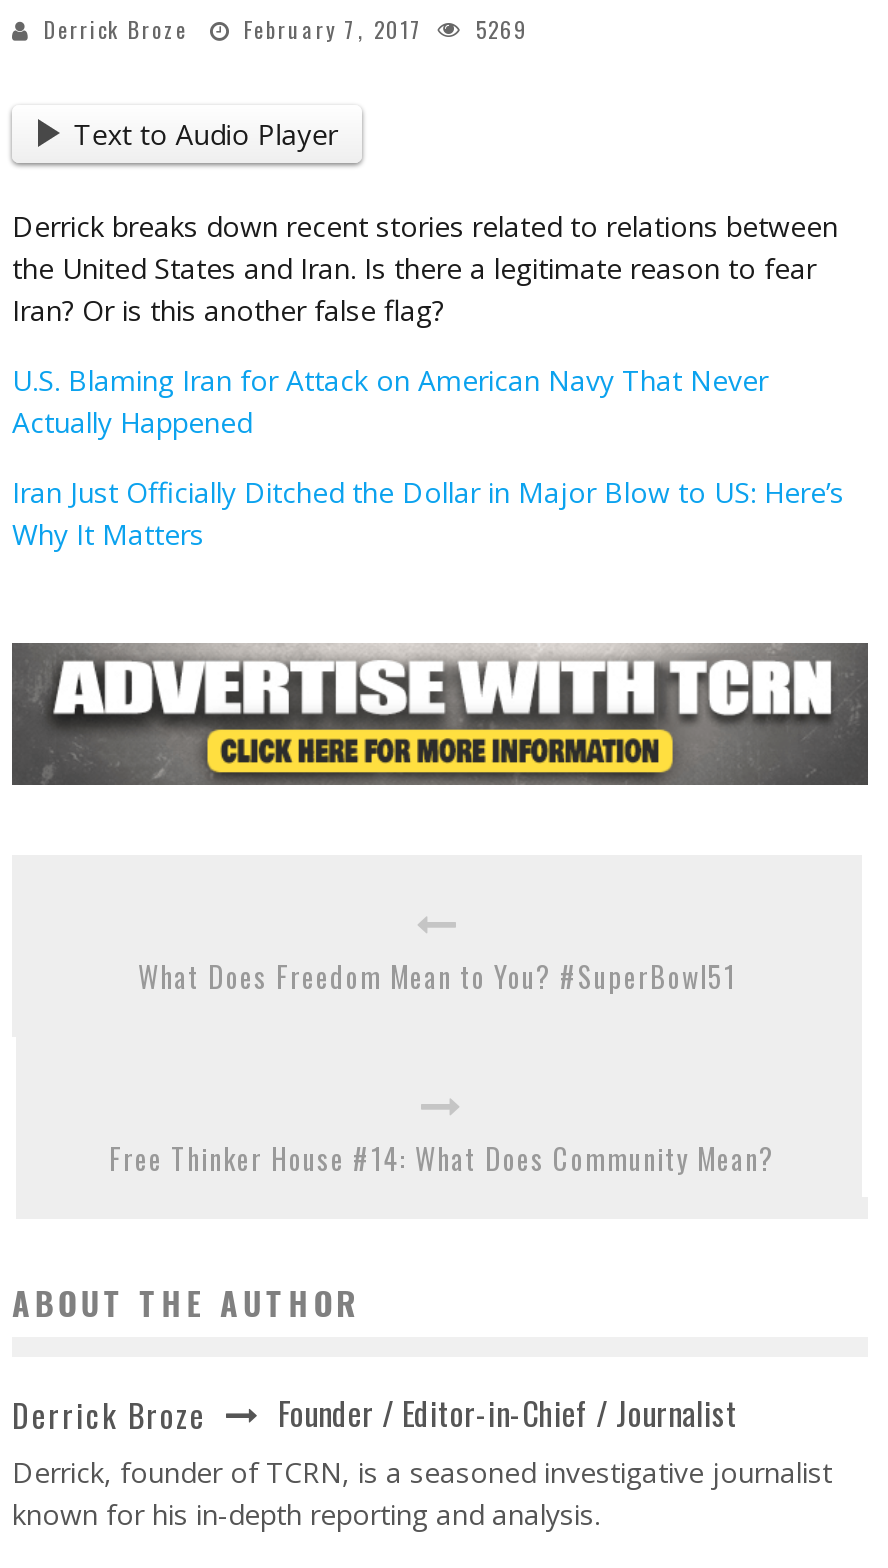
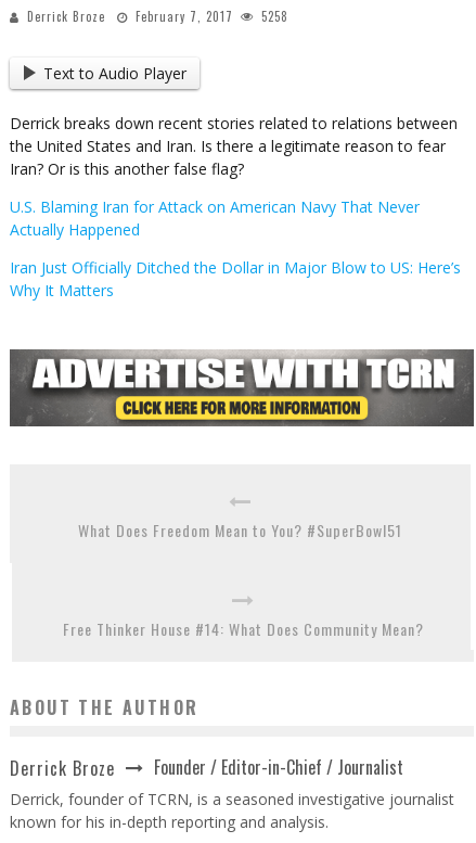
[44,12,528,44] Derrick Broze February 7, 2017 5269 -> [27,7,288,24] Derrick Broze February 7, 2017 5258

